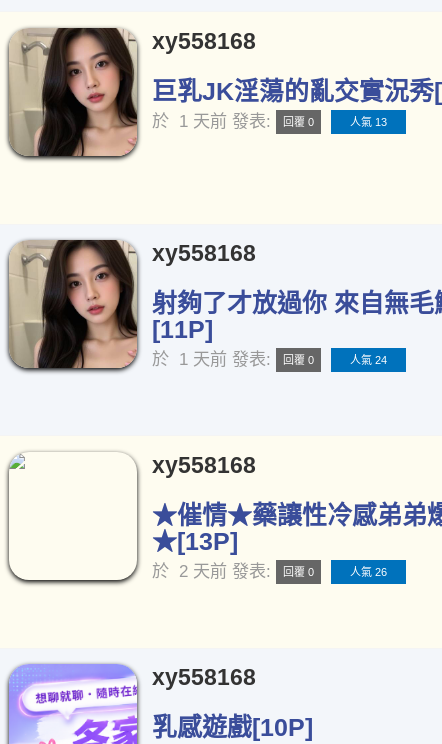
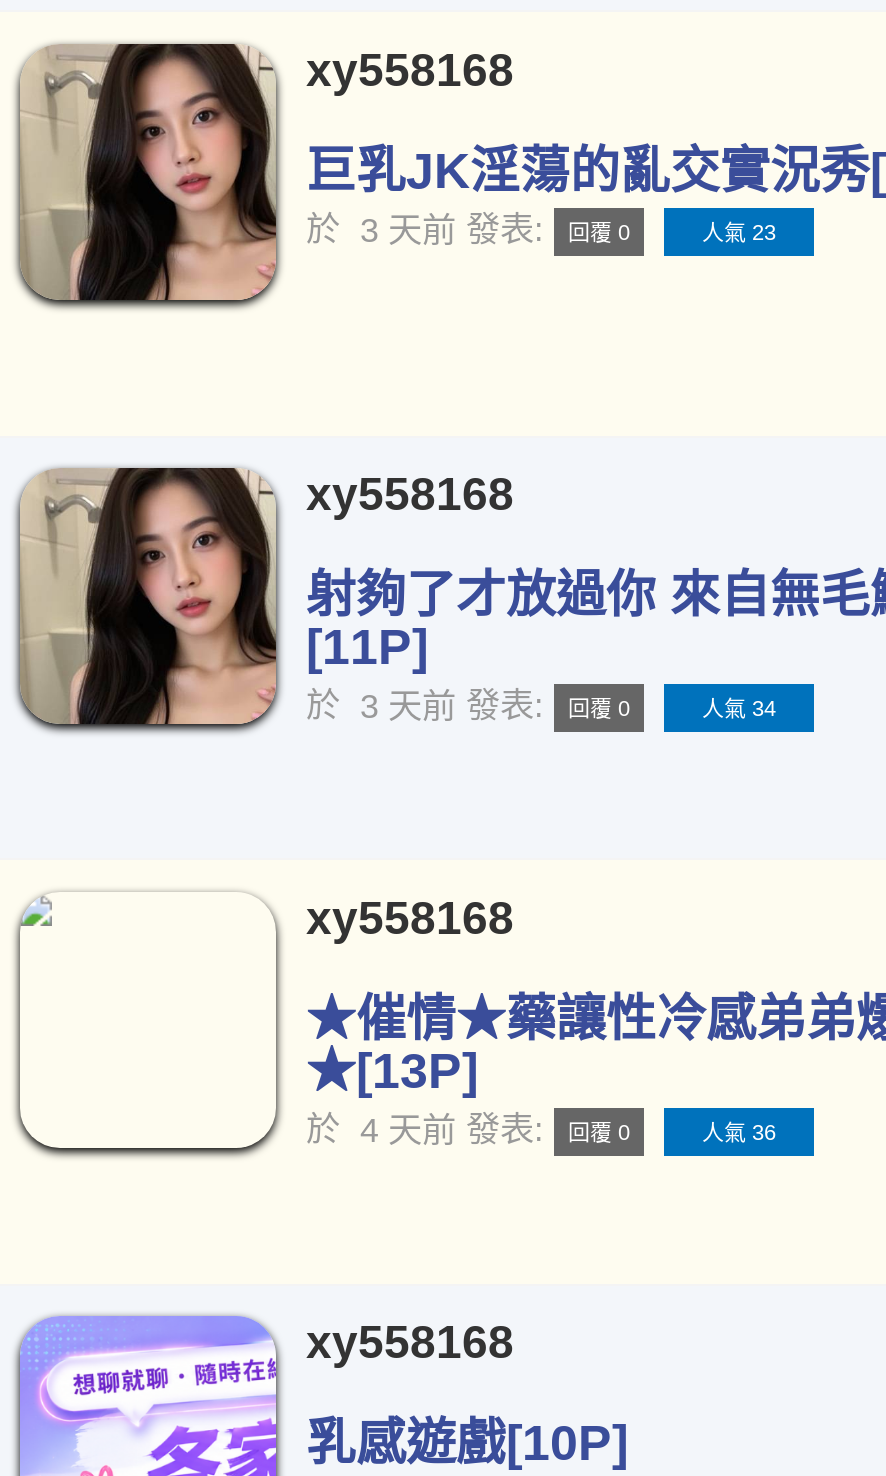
[152,110,314,130] 於1 天前發表: 回覆 0 -> [306,209,630,249] 於3 天前發表: 回覆 0
[350,116,387,128] 人氣 13 -> [702,220,776,244] 人氣 23
[152,348,314,368] 於1 天前發表: 回覆 0 -> [306,685,630,725] 於3 天前發表: 回覆 0
[350,354,387,366] 人氣 24 -> [702,696,776,720] 人氣 34
[152,560,314,580] 於2 天前發表: 回覆 0 -> [306,1109,630,1149] 於4 天前發表: 回覆 0
[350,566,387,578] 人氣 26 -> [702,1120,776,1144] 人氣 36

